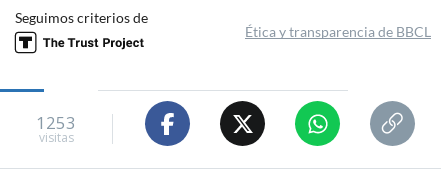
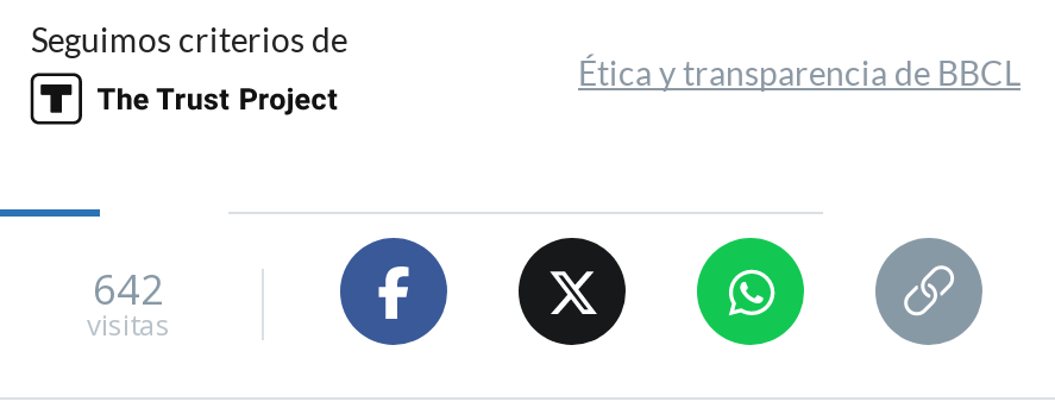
[36,111,76,134] 1253 -> [93,261,164,315] 642

